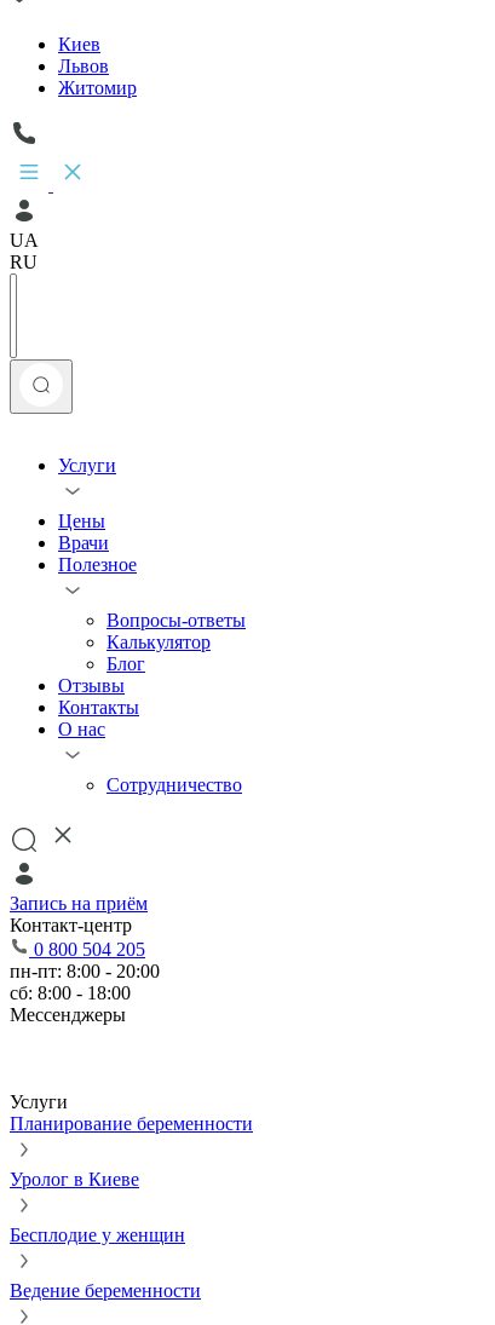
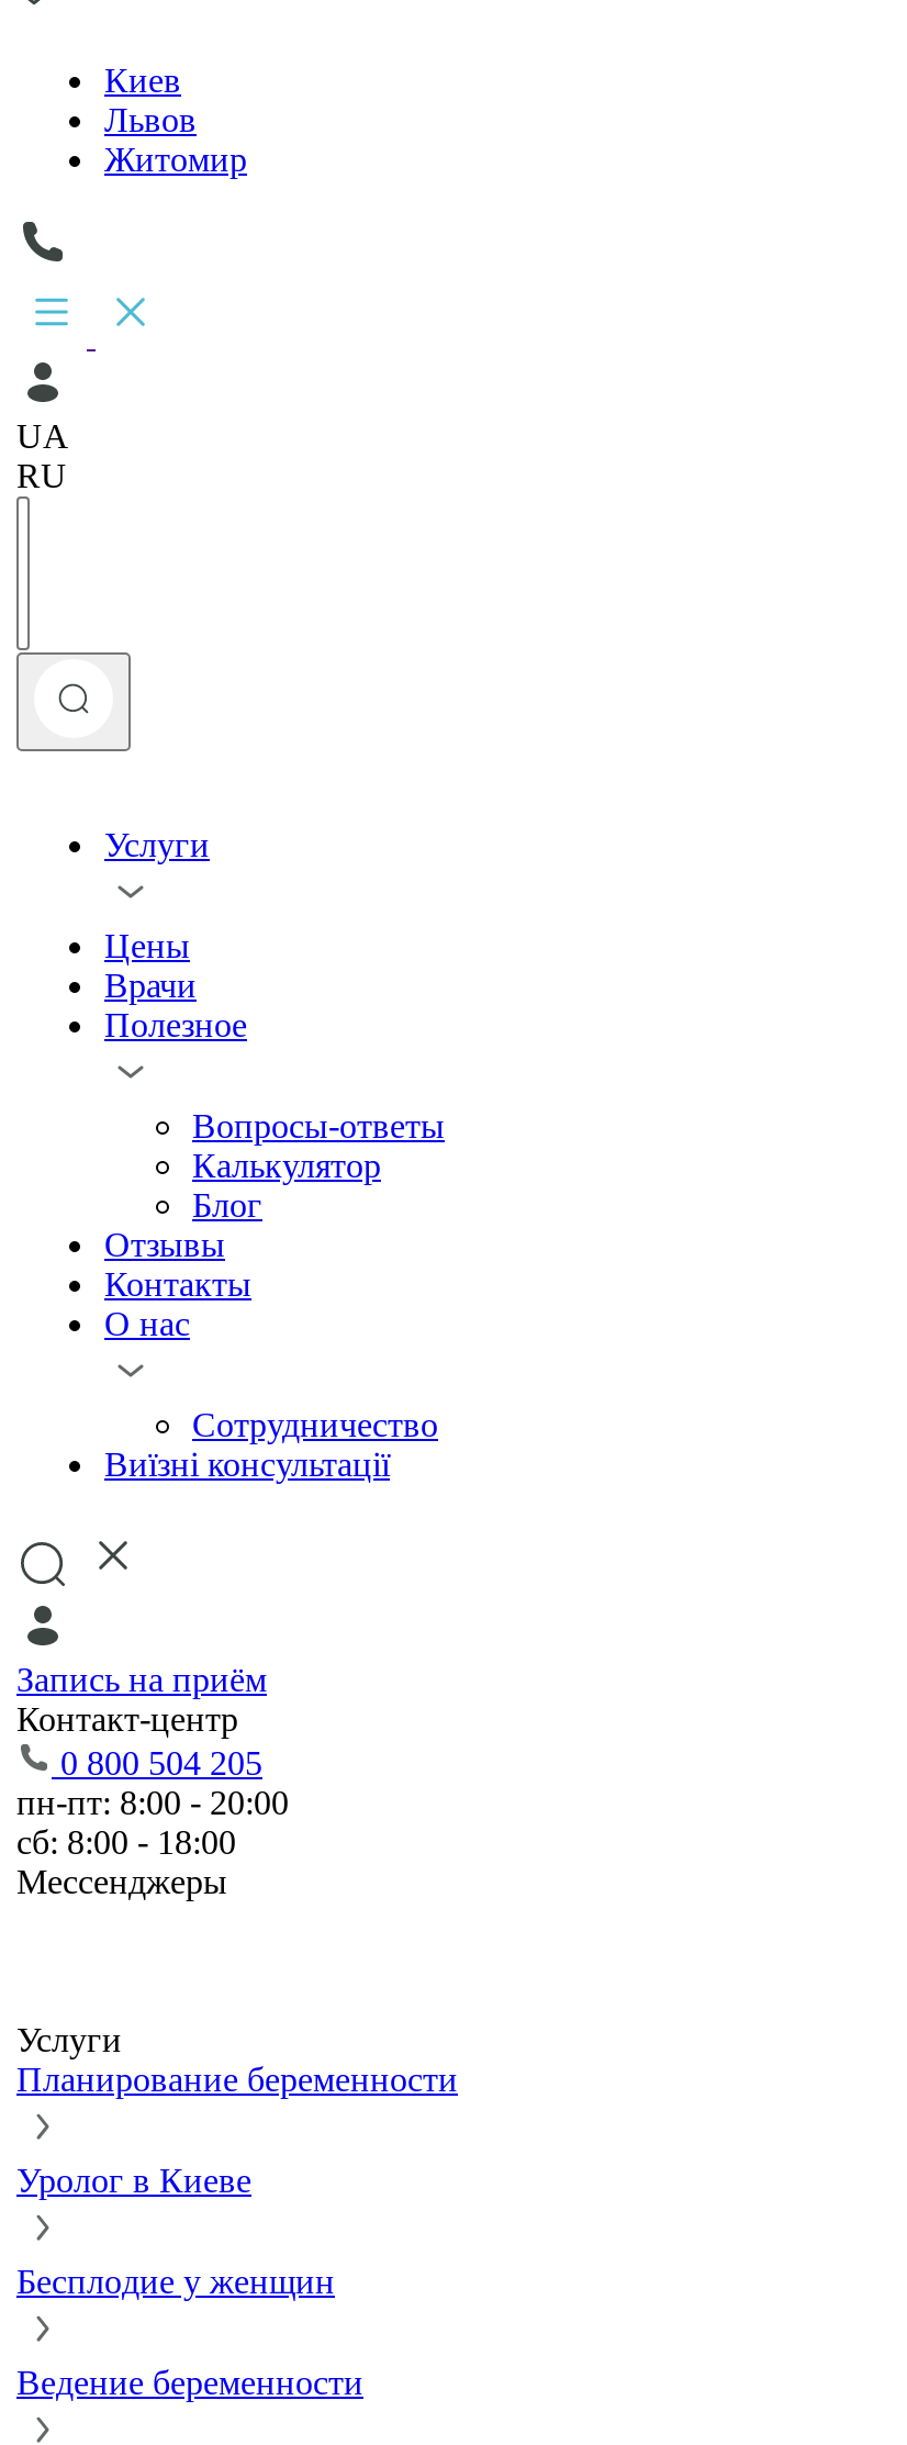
none -> [104,1445,390,1483] Виїзні консультації

